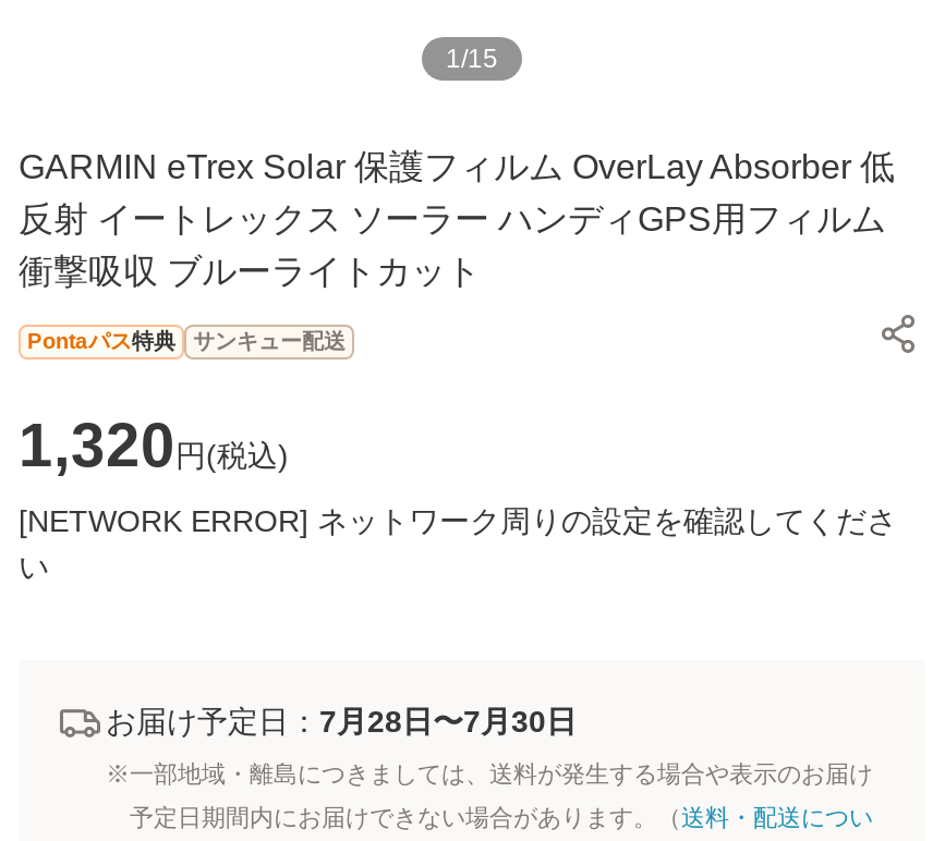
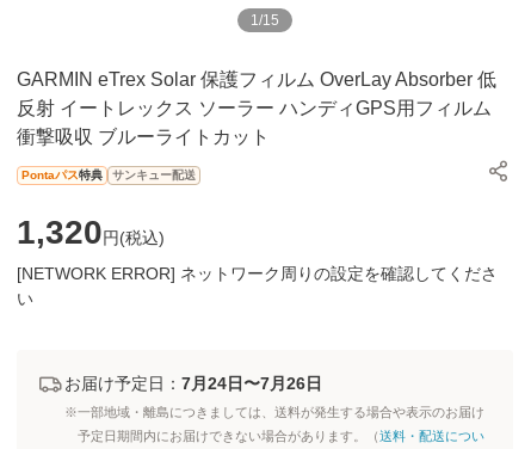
[106,703,577,738] お届け予定日：7月28日〜7月30日 -> [64,373,322,392] お届け予定日：7月24日〜7月26日

